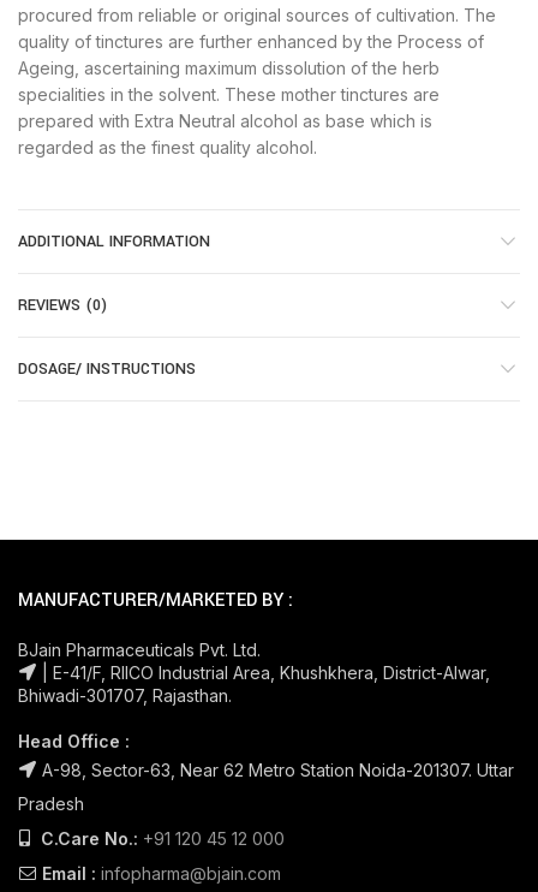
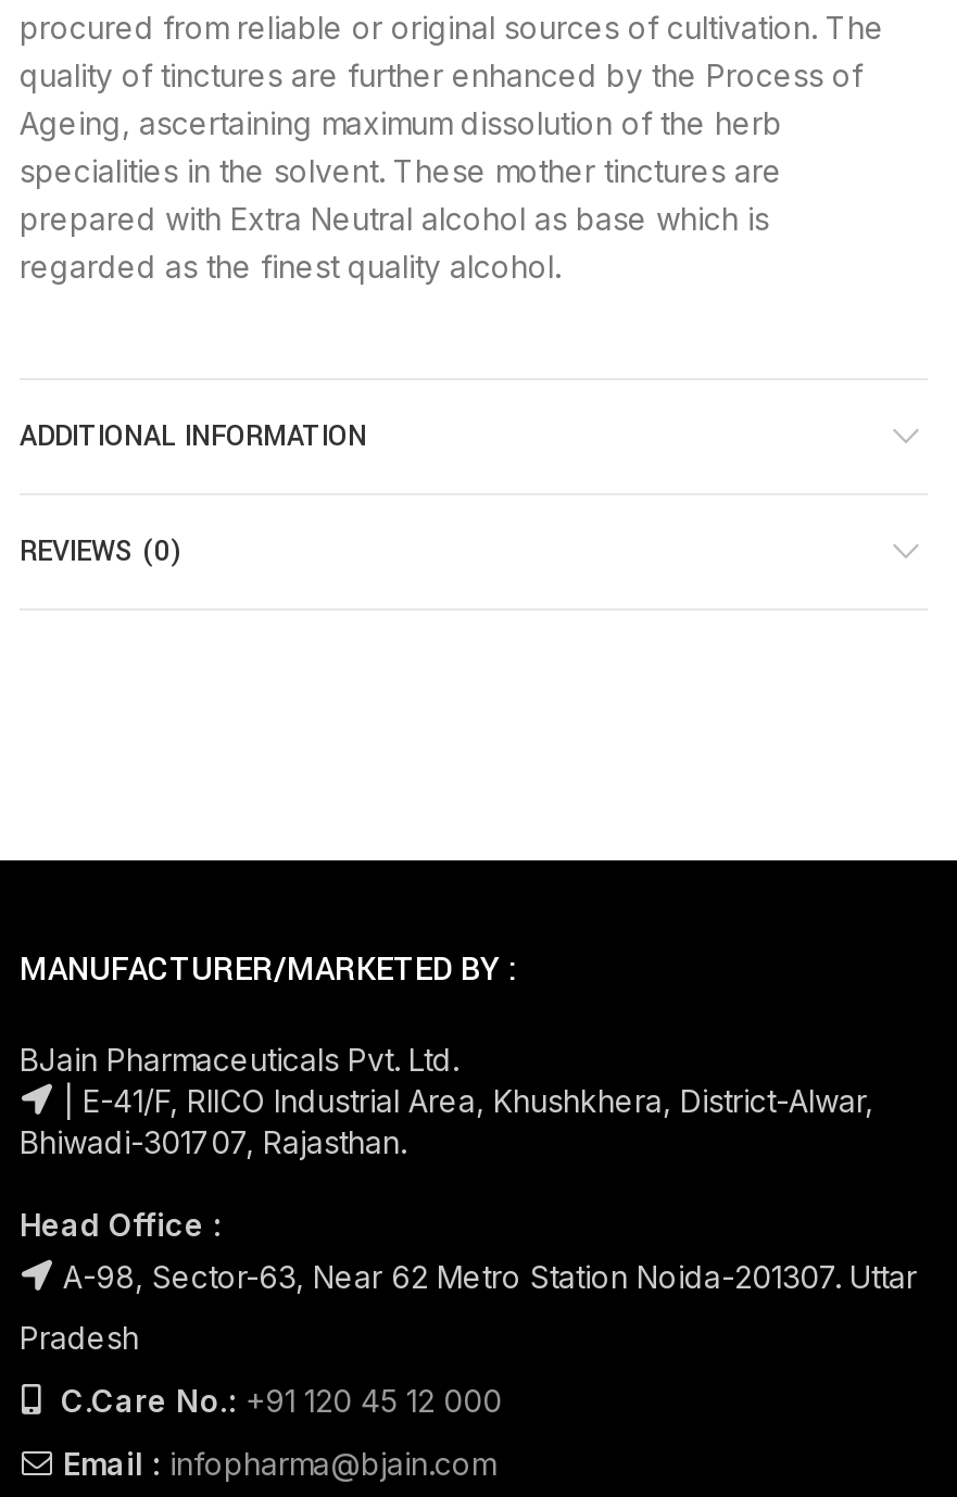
[18,359,196,380] DOSAGE/ INSTRUCTIONS -> none

